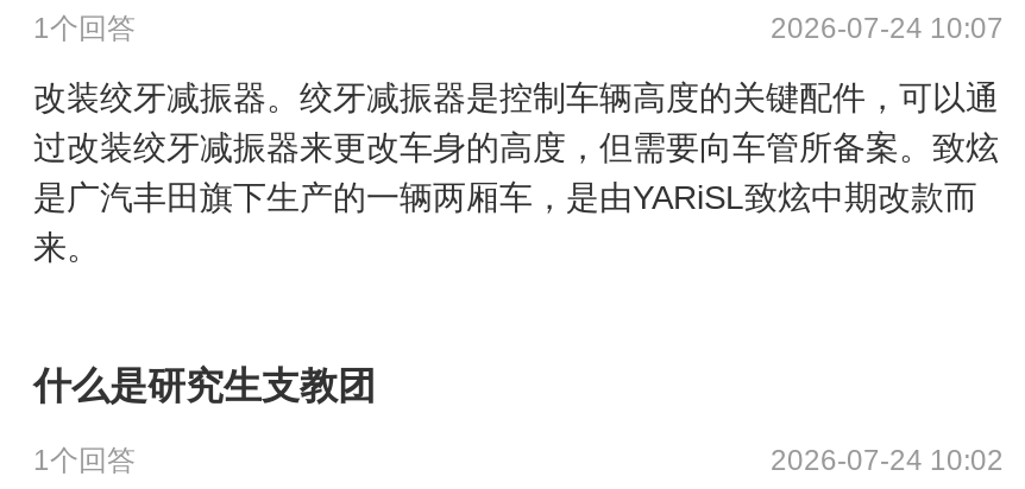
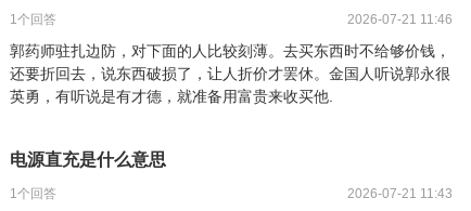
[771,12,1004,45] 2026-07-24 10:07 -> [347,12,453,27] 2026-07-21 11:46
[33,78,999,266] 改装绞牙减振器。绞牙减振器是控制车辆高度的关键配件，可以通 | 过改装绞牙减振器来更改车身的高度，但需要向车管所备案。致炫 | 是广汽丰田旗下生产的一辆两厢车，是由YARiSL致炫中期改款而 | 来。 -> [10,42,450,105] 郭药师驻扎边防，对下面的人比较刻薄。去买东西时不给够价钱， | 还要折回去，说东西破损了，让人折价才罢休。金国人听说郭永很 | 英勇，有听说是有才德，就准备用富贵来收买他.
[33,366,376,406] 什么是研究生支教团 -> [10,150,166,169] 电源直充是什么意思
[771,444,1004,477] 2026-07-24 10:02 -> [347,186,453,201] 2026-07-21 11:43

